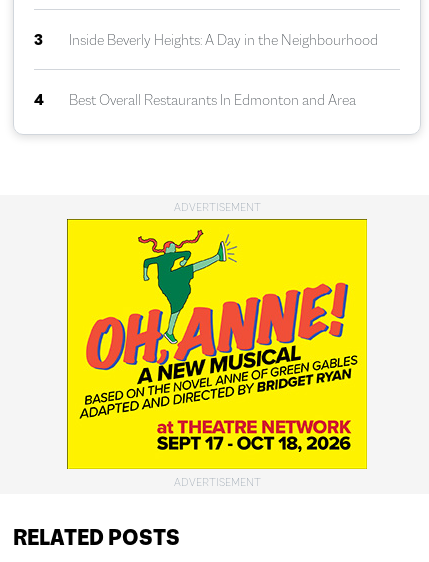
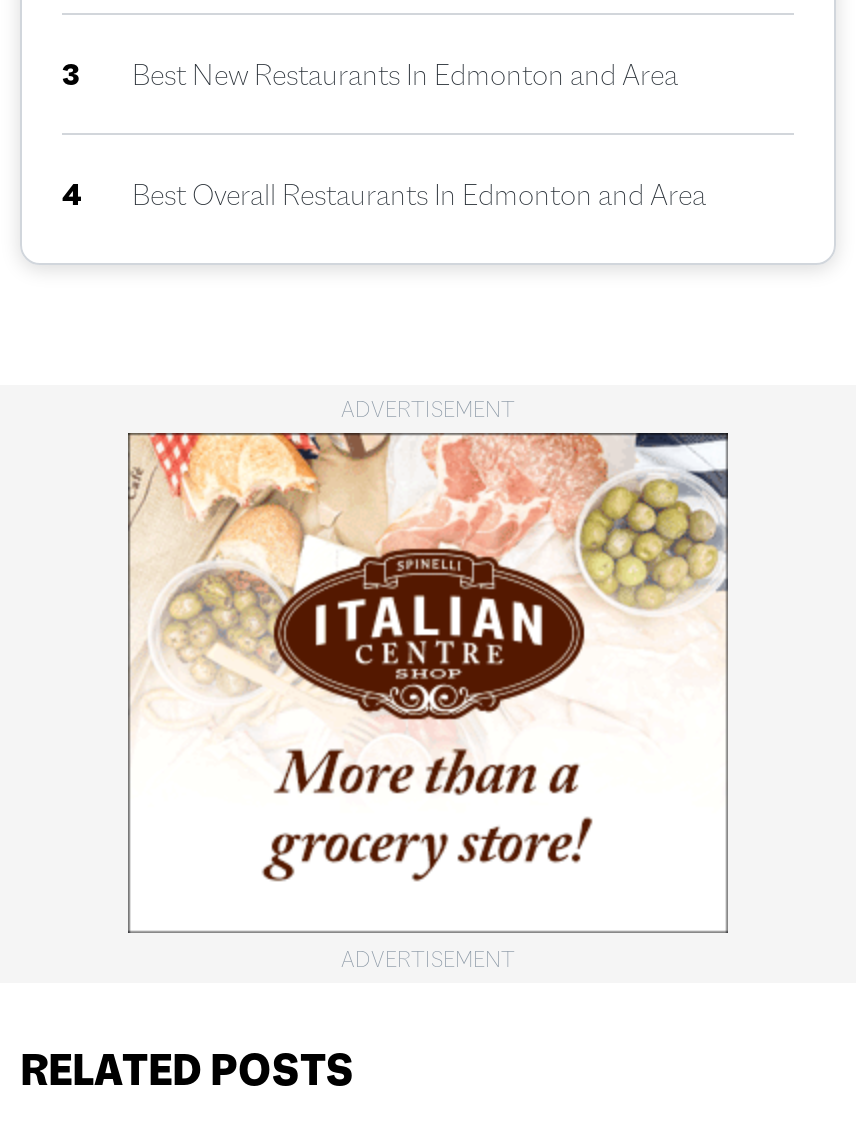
[69,30,378,49] Inside Beverly Heights: A Day in the Neighbourhood -> [132,55,678,93] Best New Restaurants In Edmonton and Area
[66,218,368,470] [image] -> [126,431,730,933] [image]

